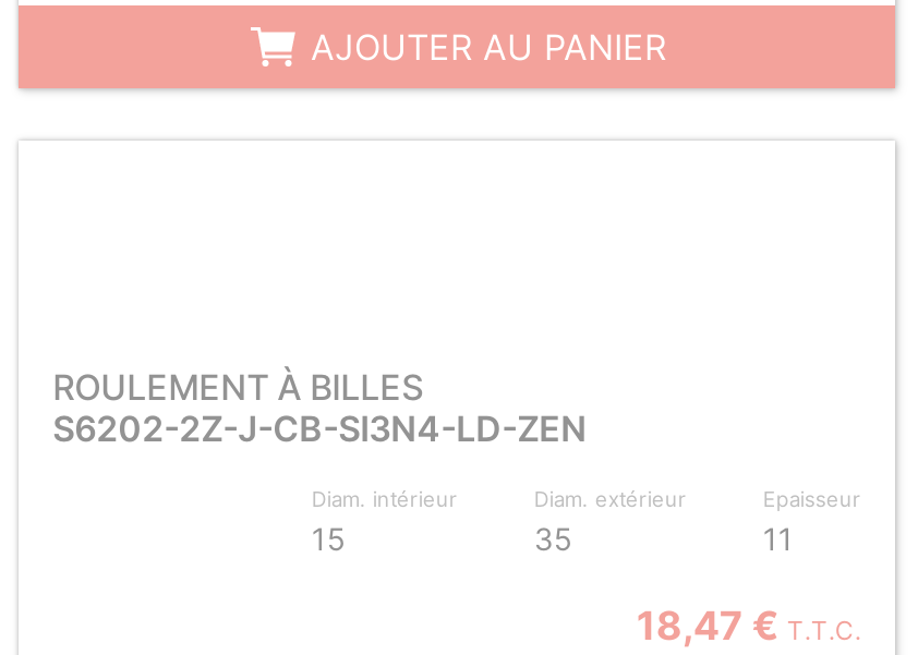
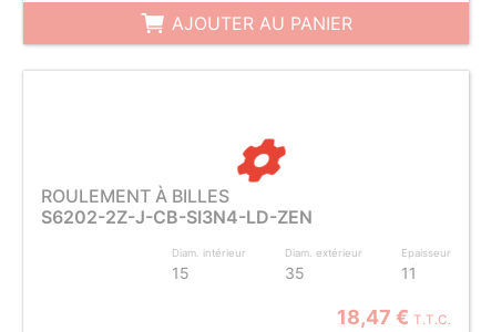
none -> [236,137,287,184] [image]

